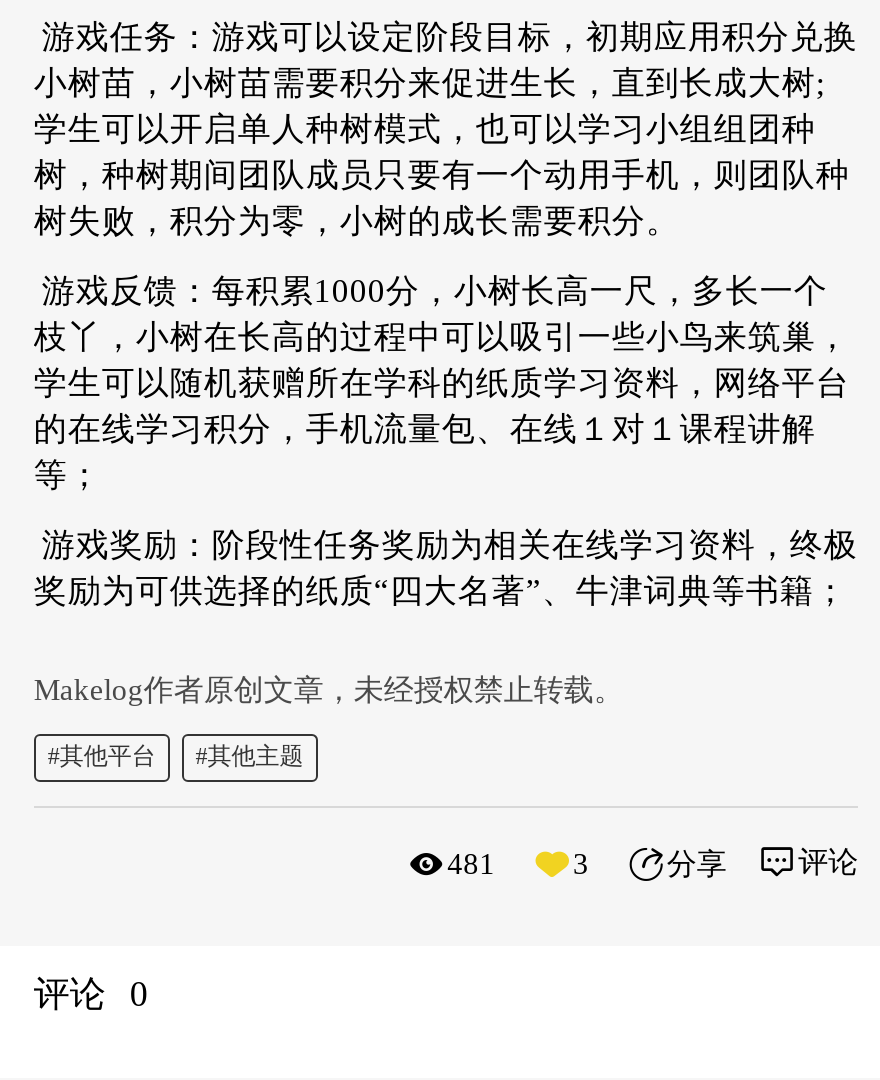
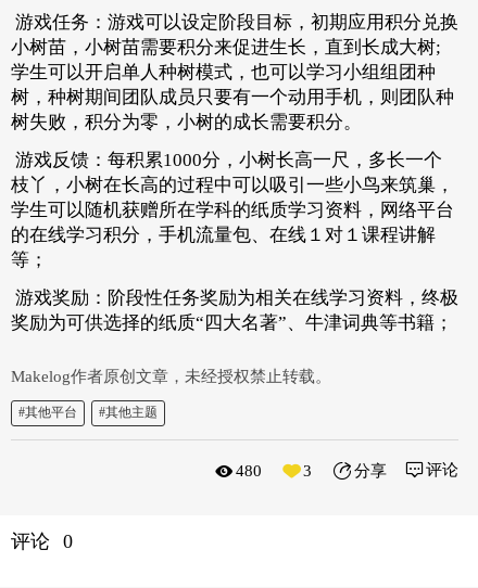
[447,848,495,880] 481 -> [235,462,261,480] 480

